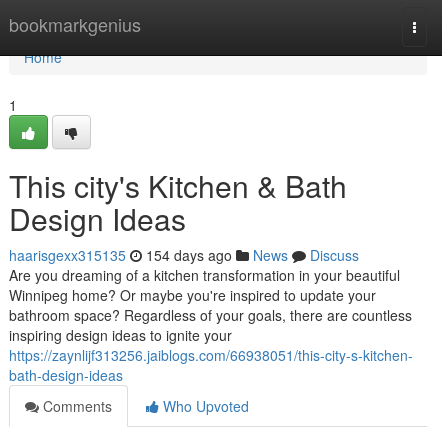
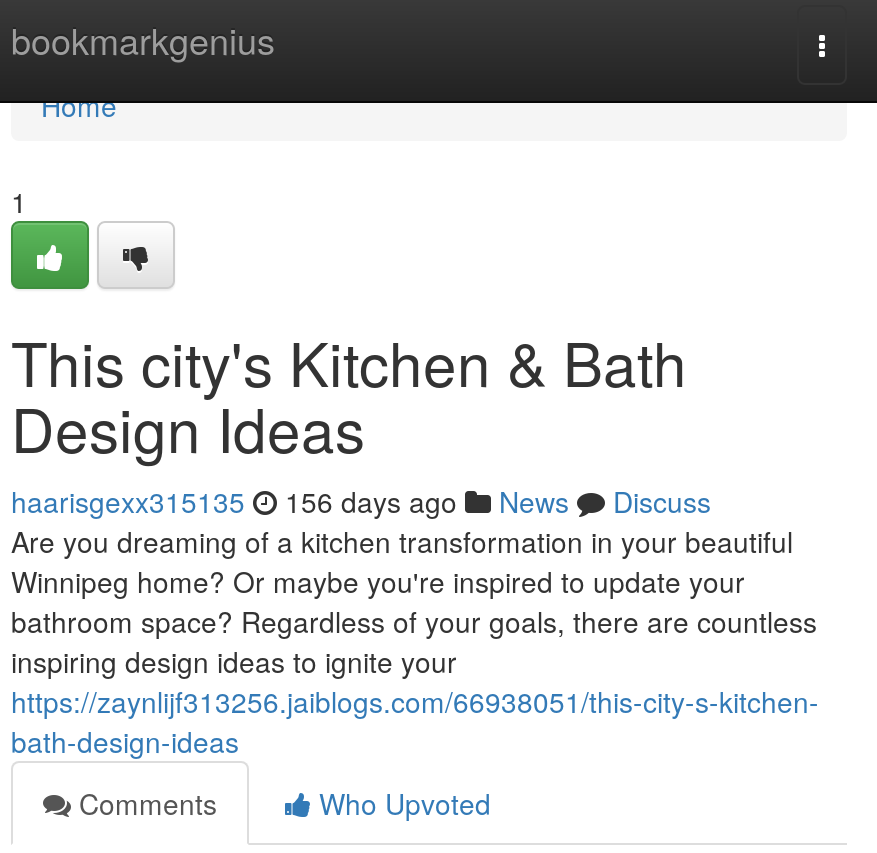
[9,245,359,265] haarisgexx315135 154 days ago News Discuss -> [11,481,711,521] haarisgexx315135 156 days ago News Discuss

